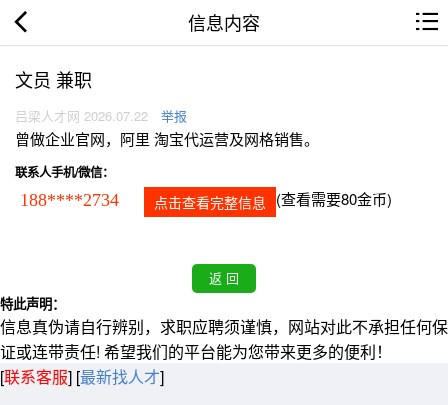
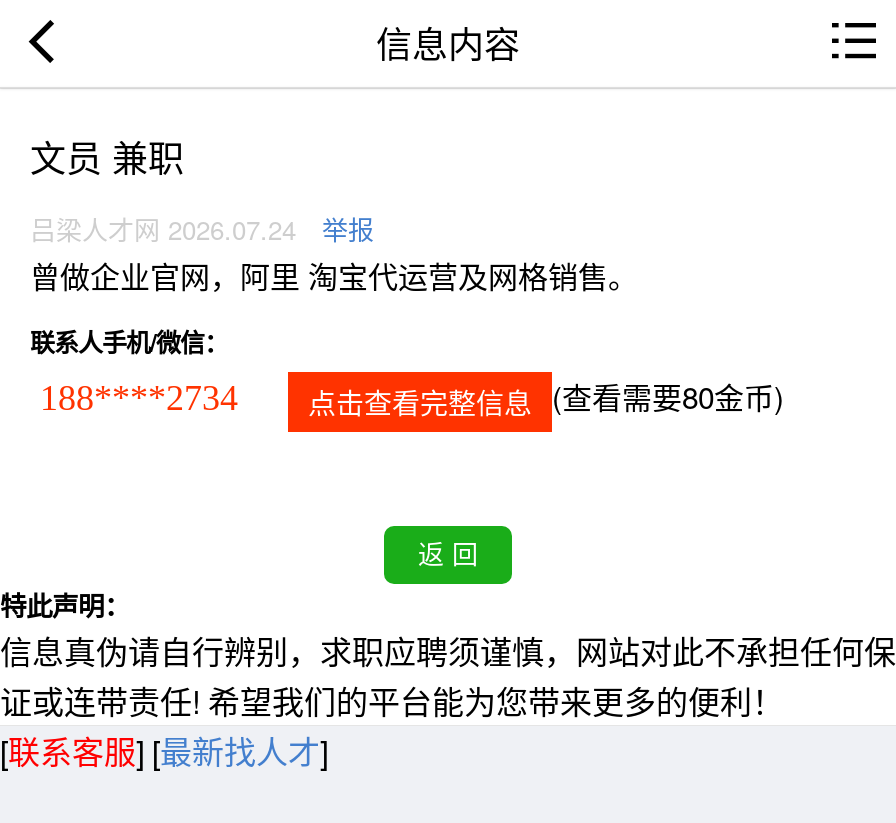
[15,106,187,125] 吕梁人才网 2026.07.22 举报 -> [30,210,374,248] 吕梁人才网 2026.07.24 举报

